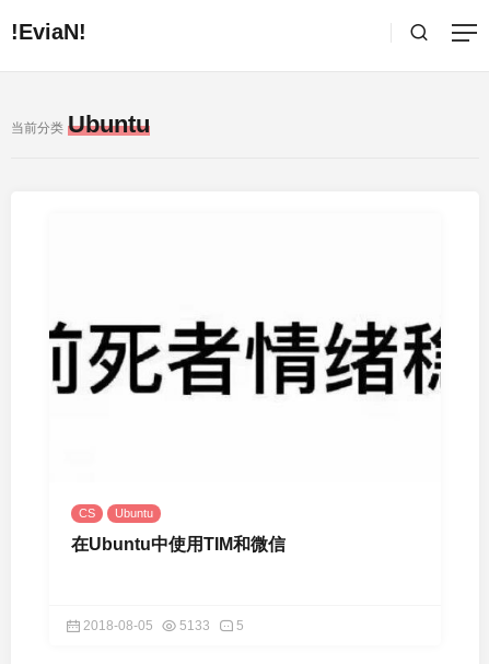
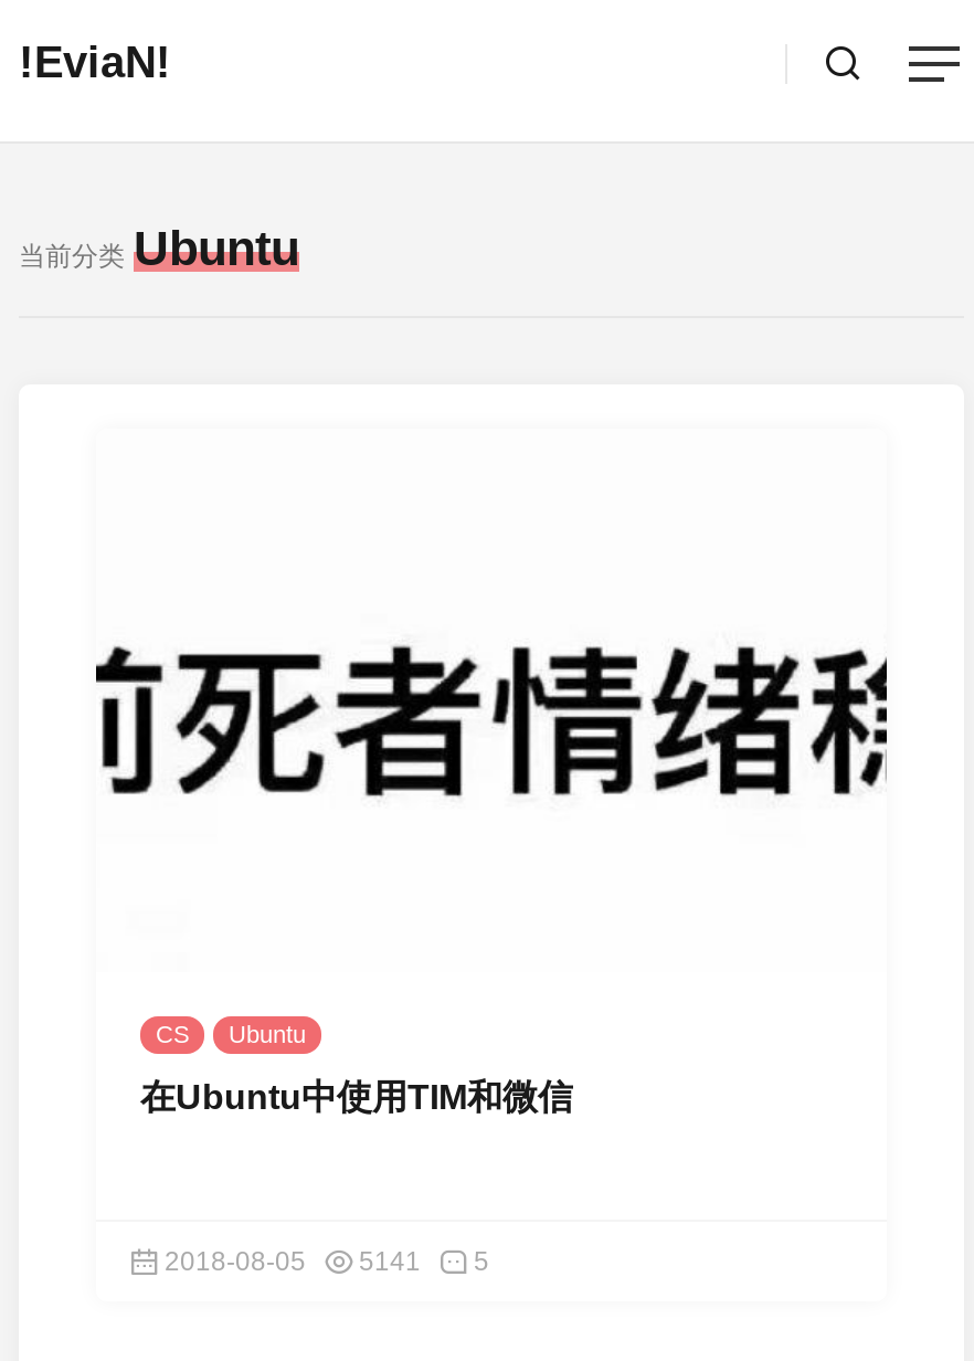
[83,618,244,633] 2018-08-05 5133 5 -> [165,1246,489,1277] 2018-08-05 5141 5

